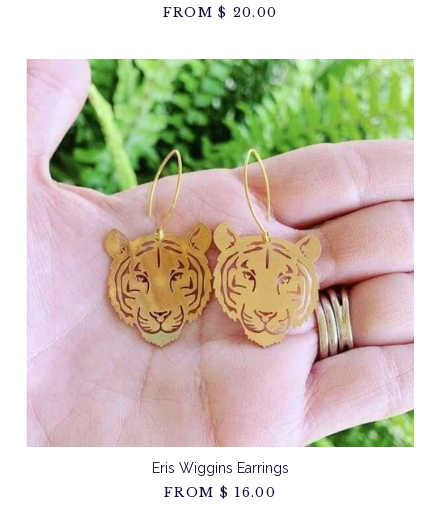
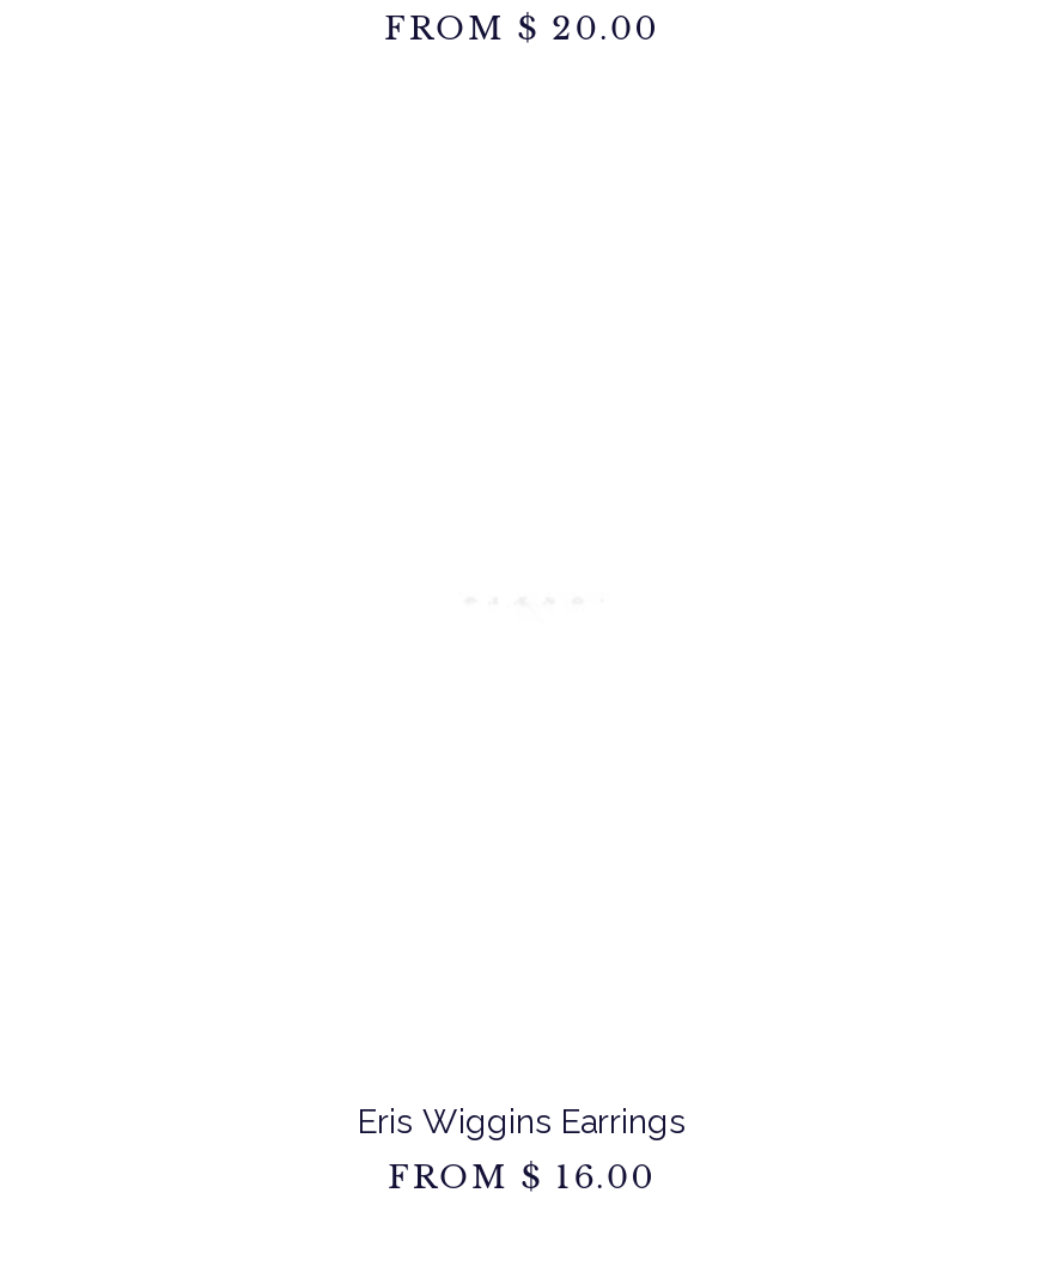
[26,58,415,448] [image] -> none

